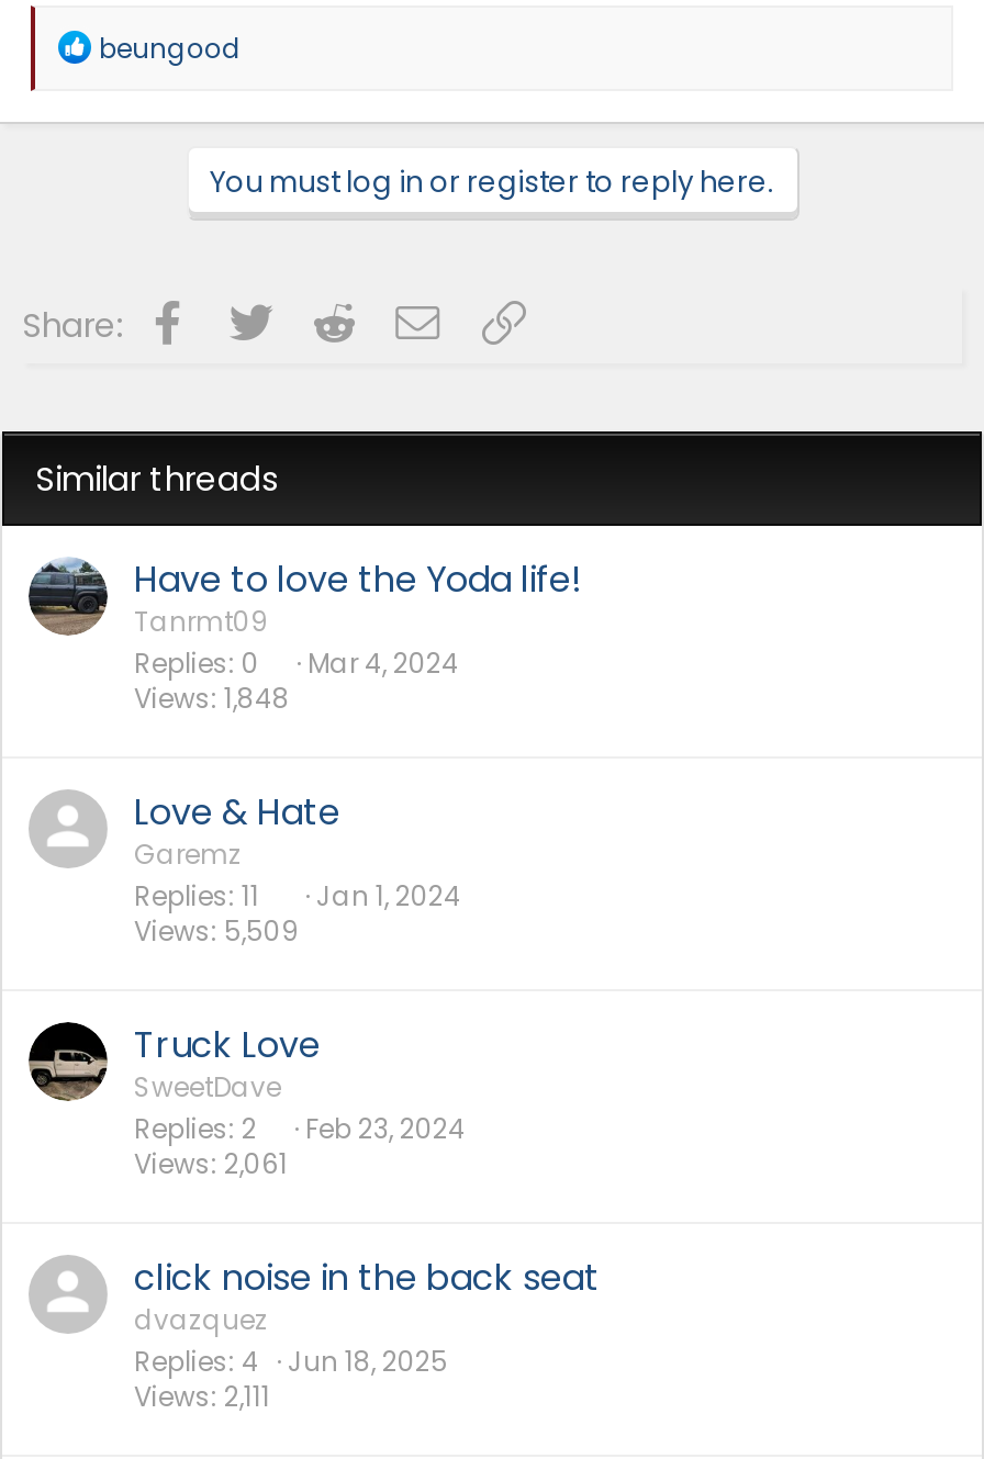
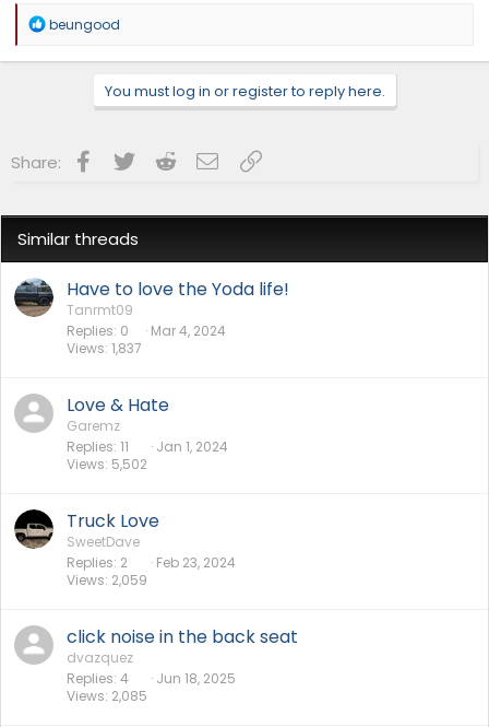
[134,679,290,716] Views 1,848 -> [67,339,142,357] Views 1,837
[134,912,299,949] Views 5,509 -> [67,455,147,473] Views 5,502
[134,1145,288,1182] Views 2,061 -> [67,570,147,589] Views 2,059
[134,1377,270,1415] Views 2,111 -> [67,686,147,705] Views 2,085

